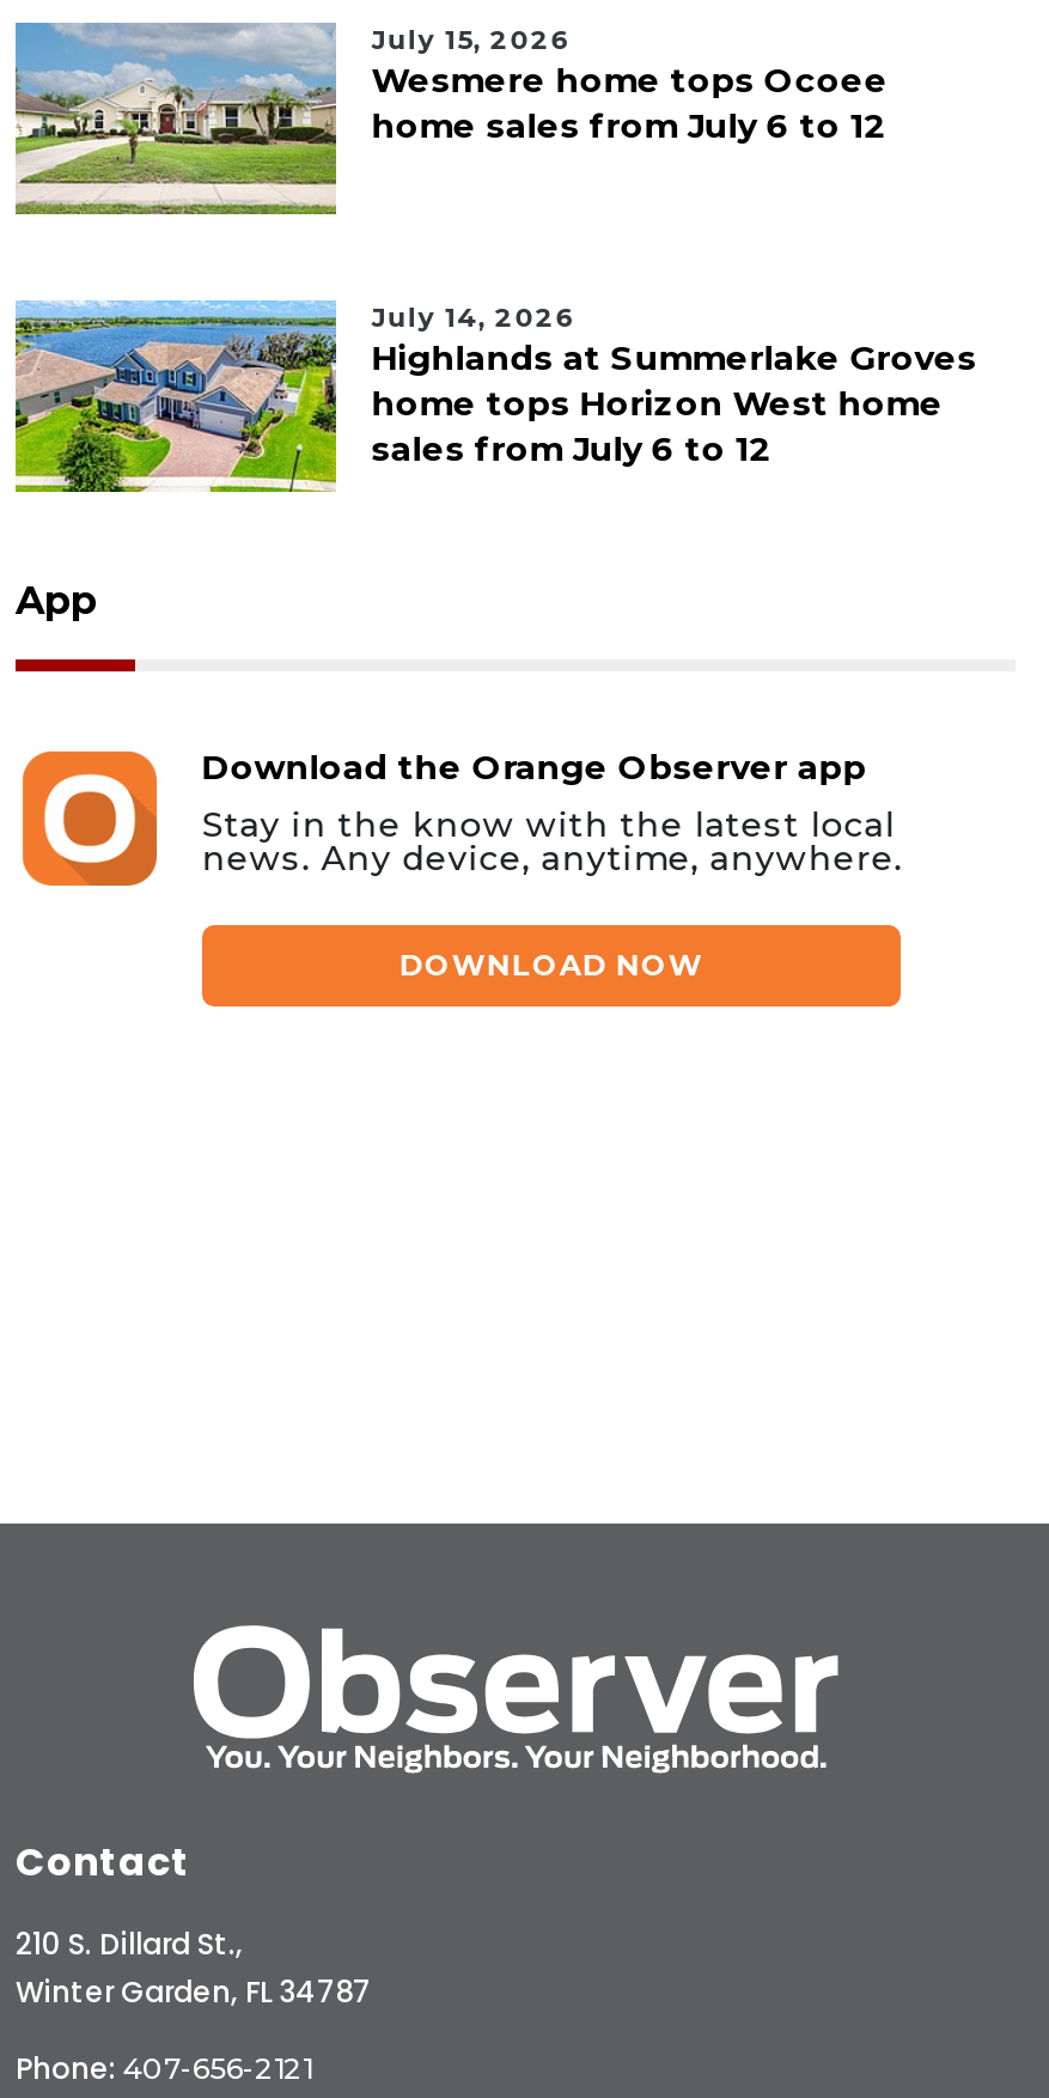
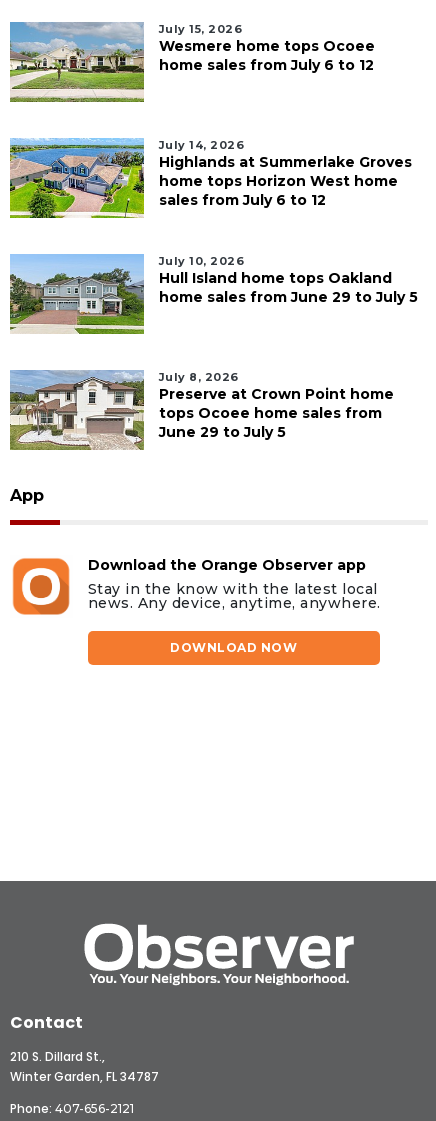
none -> [9,254,418,334] [image] | July 10, 2026 | Hull Island home tops Oakland | home sales from June 29 to July 5
none -> [9,370,394,451] [image] | July 8, 2026 | Preserve at Crown Point home | tops Ocoee home sales from | June 29 to July 5

